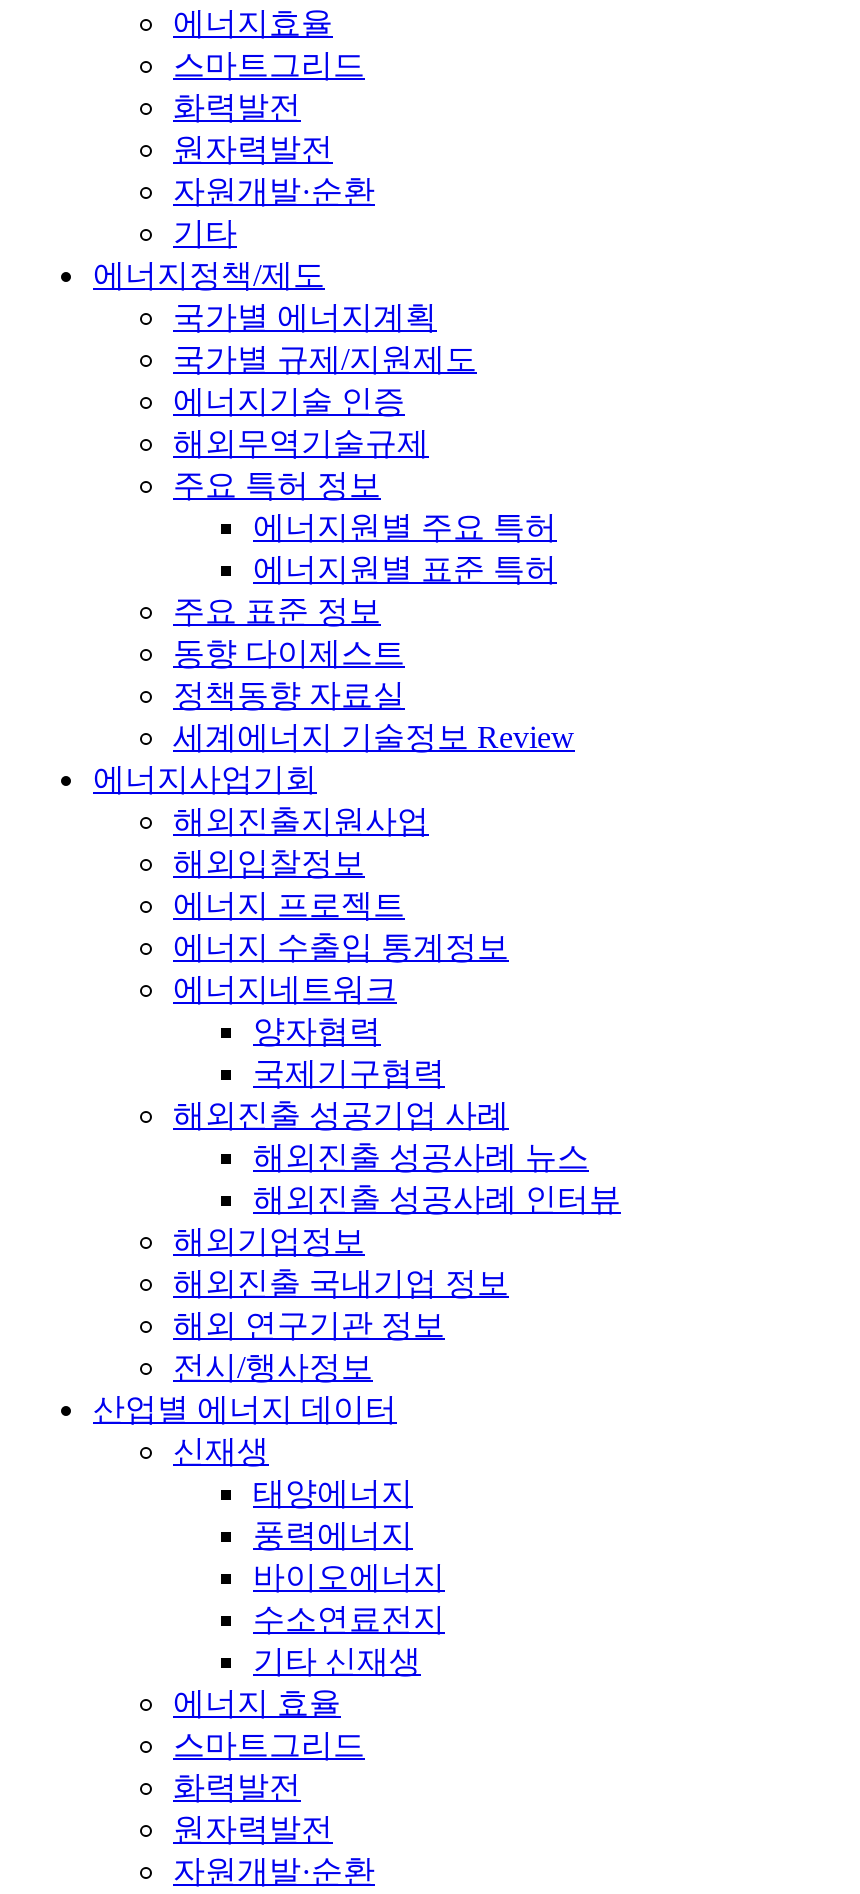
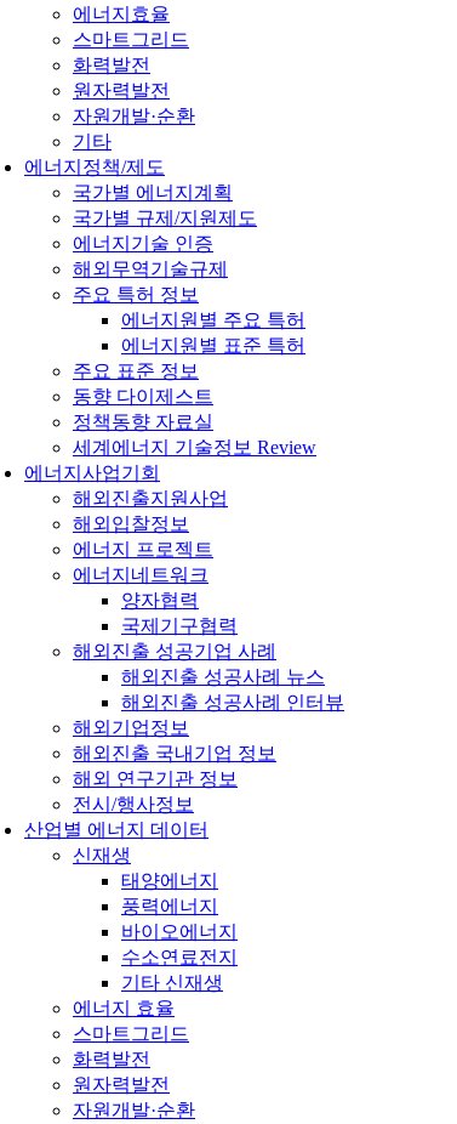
[173,930,509,964] 에너지 수출입 통계정보 -> none

